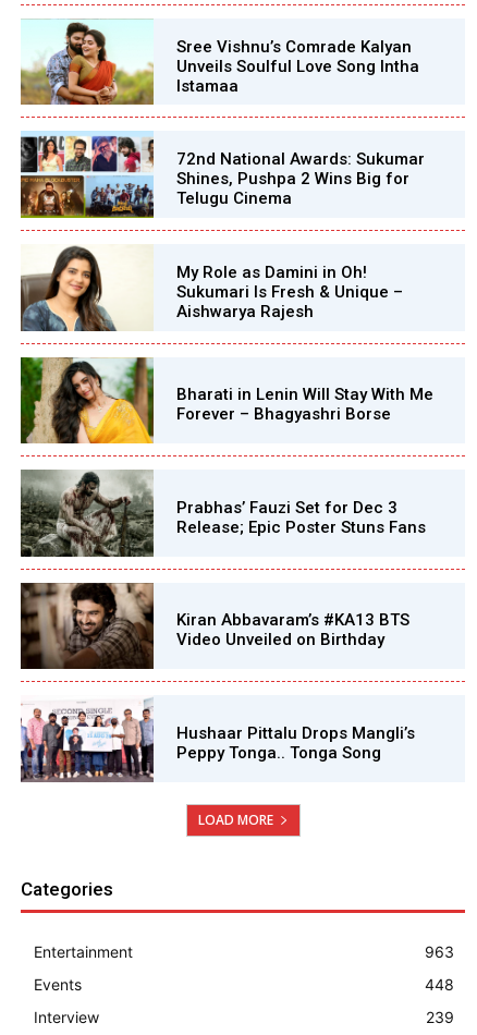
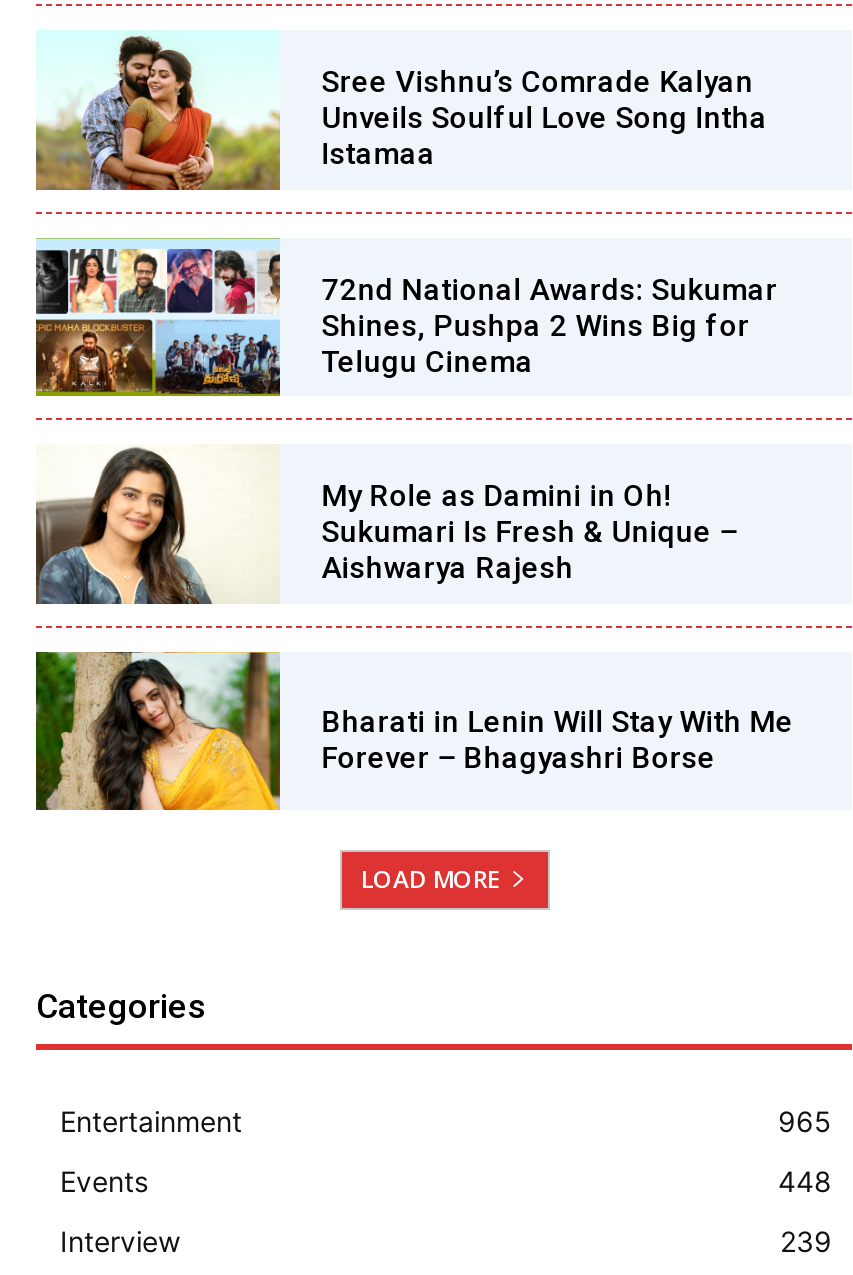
[20,470,426,558] [image] | Prabhas’ Fauzi Set for Dec 3 | Release; Epic Poster Stuns Fans -> none
[20,582,409,670] [image] | Kiran Abbavaram’s #KA13 BTS | Video Unveiled on Birthday -> none
[20,698,415,783] [image] | Hushaar Pittalu Drops Mangli’s | Peppy Tonga.. Tonga Song -> none
[425,942,454,961] 963 -> [778,1105,832,1139] 965

